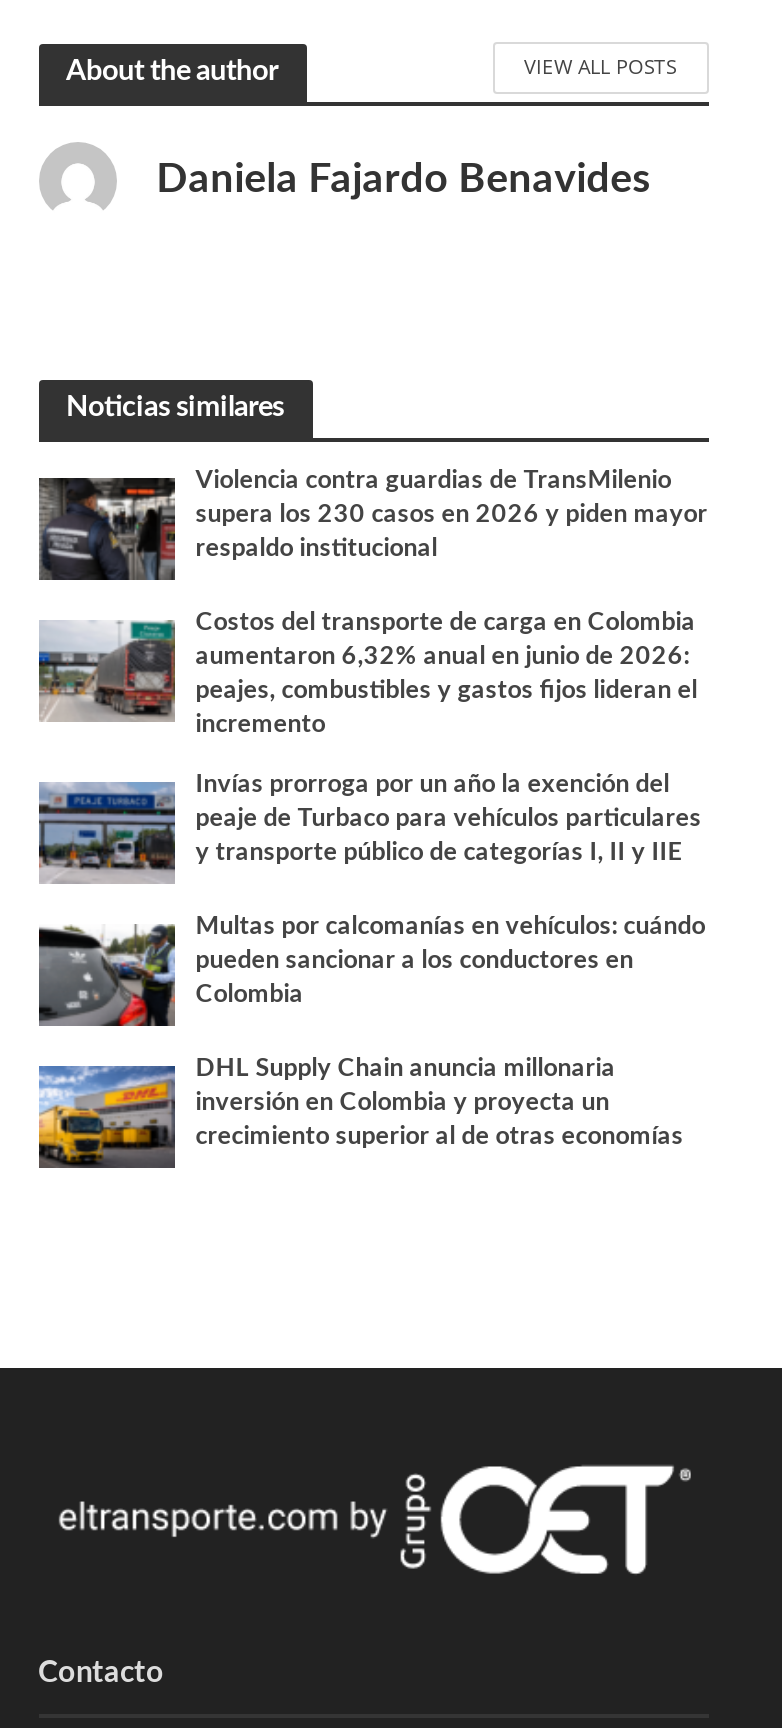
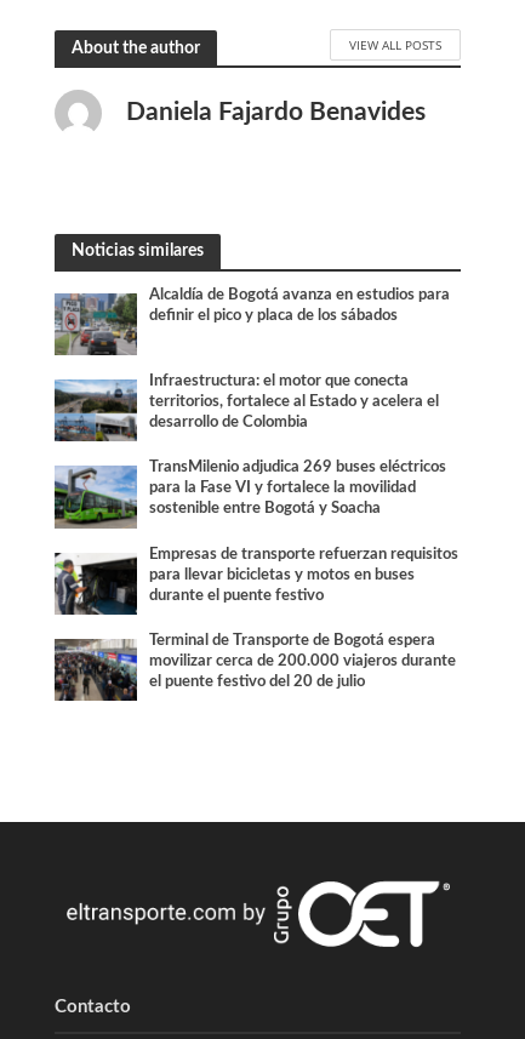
[37,467,707,582] [image] | Violencia contra guardias de TransMilenio | supera los 230 casos en 2026 y piden mayor | respaldo institucional -> [55,288,450,356] [image] | Alcaldía de Bogotá avanza en estudios para | definir el pico y placa de los sábados
[39,609,697,735] [image] | Costos del transporte de carga en Colombia | aumentaron 6,32% anual en junio de 2026: | peajes, combustibles y gastos fijos lideran el | incremento -> [55,374,439,441] [image] | Infraestructura: el motor que conecta | territorios, fortalece al Estado y acelera el | desarrollo de Colombia
[39,771,701,882] [image] | Invías prorroga por un año la exención del | peaje de Turbaco para vehículos particulares | y transporte público de categorías I, II y IIE -> [55,460,446,529] [image] | TransMilenio adjudica 269 buses eléctricos | para la Fase VI y fortalece la movilidad | sostenible entre Bogotá y Soacha
[37,913,705,1028] [image] | Multas por calcomanías en vehículos: cuándo | pueden sancionar a los conductores en | Colombia -> [55,546,459,616] [image] | Empresas de transporte refuerzan requisitos | para llevar bicicletas y motos en buses | durante el puente festivo
[37,1055,683,1170] [image] | DHL Supply Chain anuncia millonaria | inversión en Colombia y proyecta un | crecimiento superior al de otras economías -> [53,632,456,702] [image] | Terminal de Transporte de Bogotá espera | movilizar cerca de 200.000 viajeros durante | el puente festivo del 20 de julio

